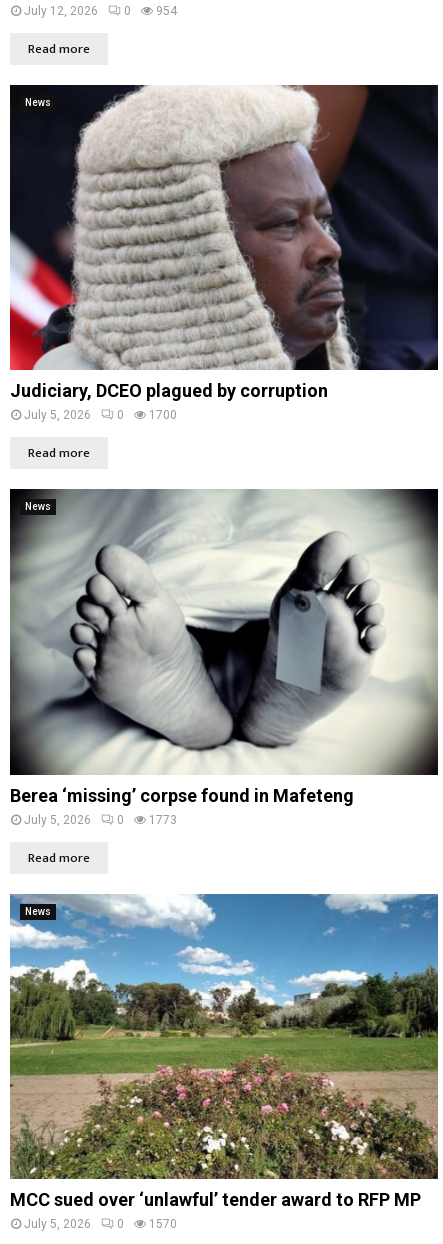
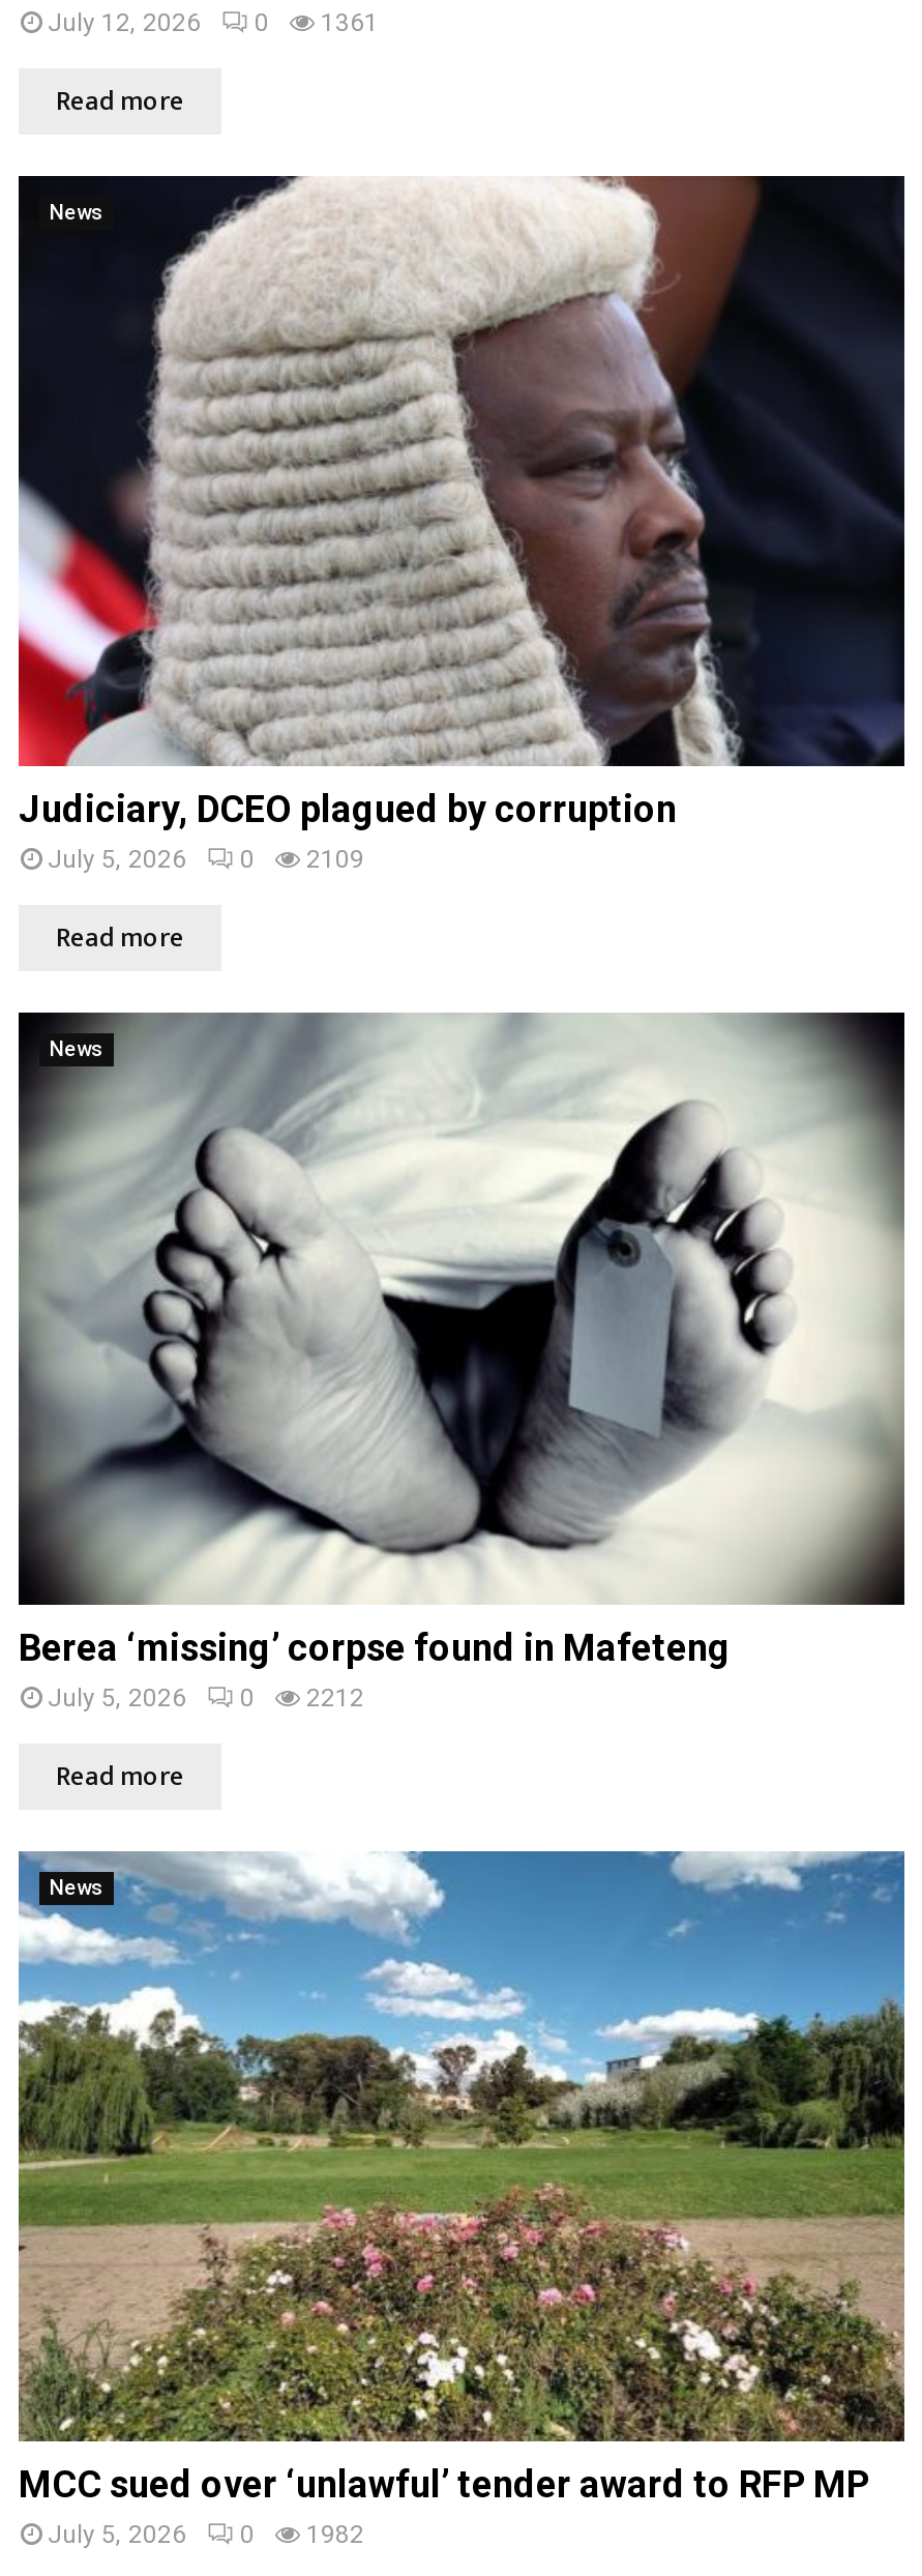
[24,4,177,18] July 12, 2026 0 954 -> [48,8,379,37] July 12, 2026 0 1361
[24,408,177,422] July 5, 2026 0 1700 -> [48,845,364,874] July 5, 2026 0 2109
[24,813,177,827] July 5, 2026 0 1773 -> [48,1683,364,1712] July 5, 2026 0 2212
[24,1217,177,1231] July 5, 2026 0 1570 -> [48,2520,364,2549] July 5, 2026 0 1982

